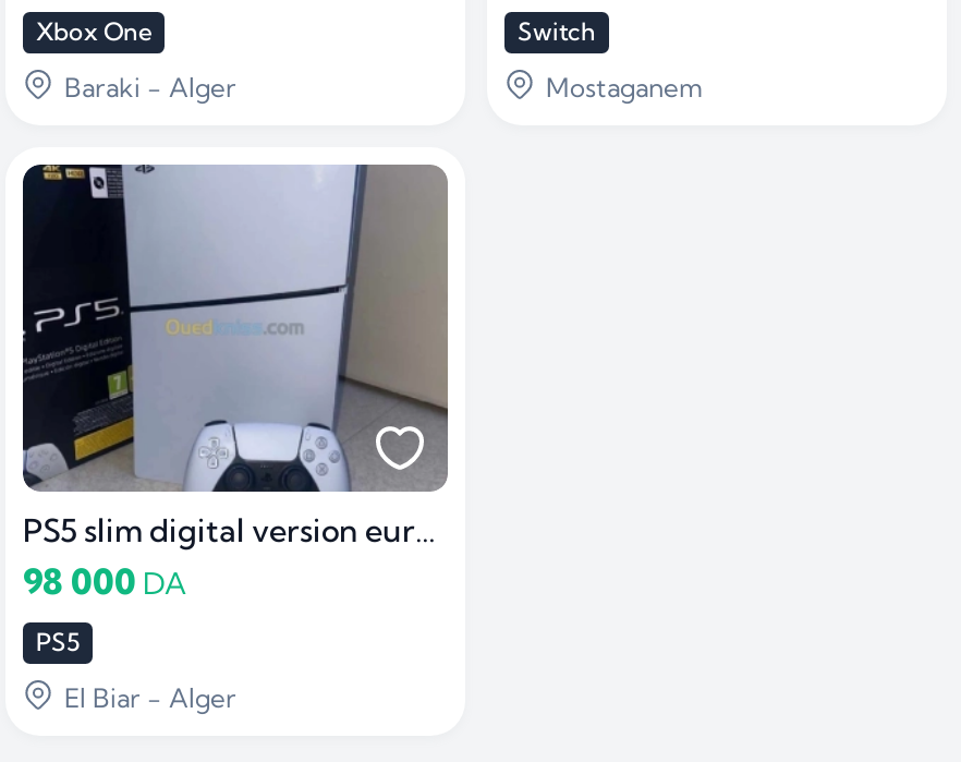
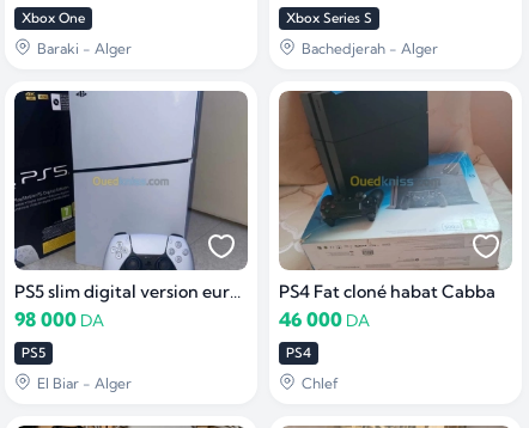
[518,16,596,46] Switch -> [286,10,372,27] Xbox Series S
[539,70,703,103] Mostaganem -> [298,40,438,58] Bachedjerah - Alger
none -> [278,90,513,392] [image] | PS4 Fat cloné habat Cabba | 46 000 DA | PS4 | Chlef

